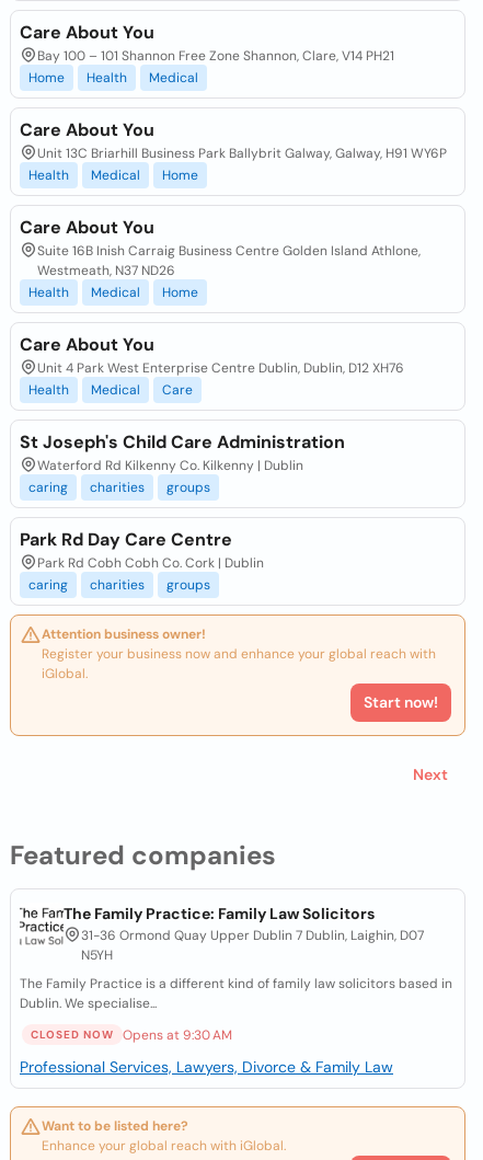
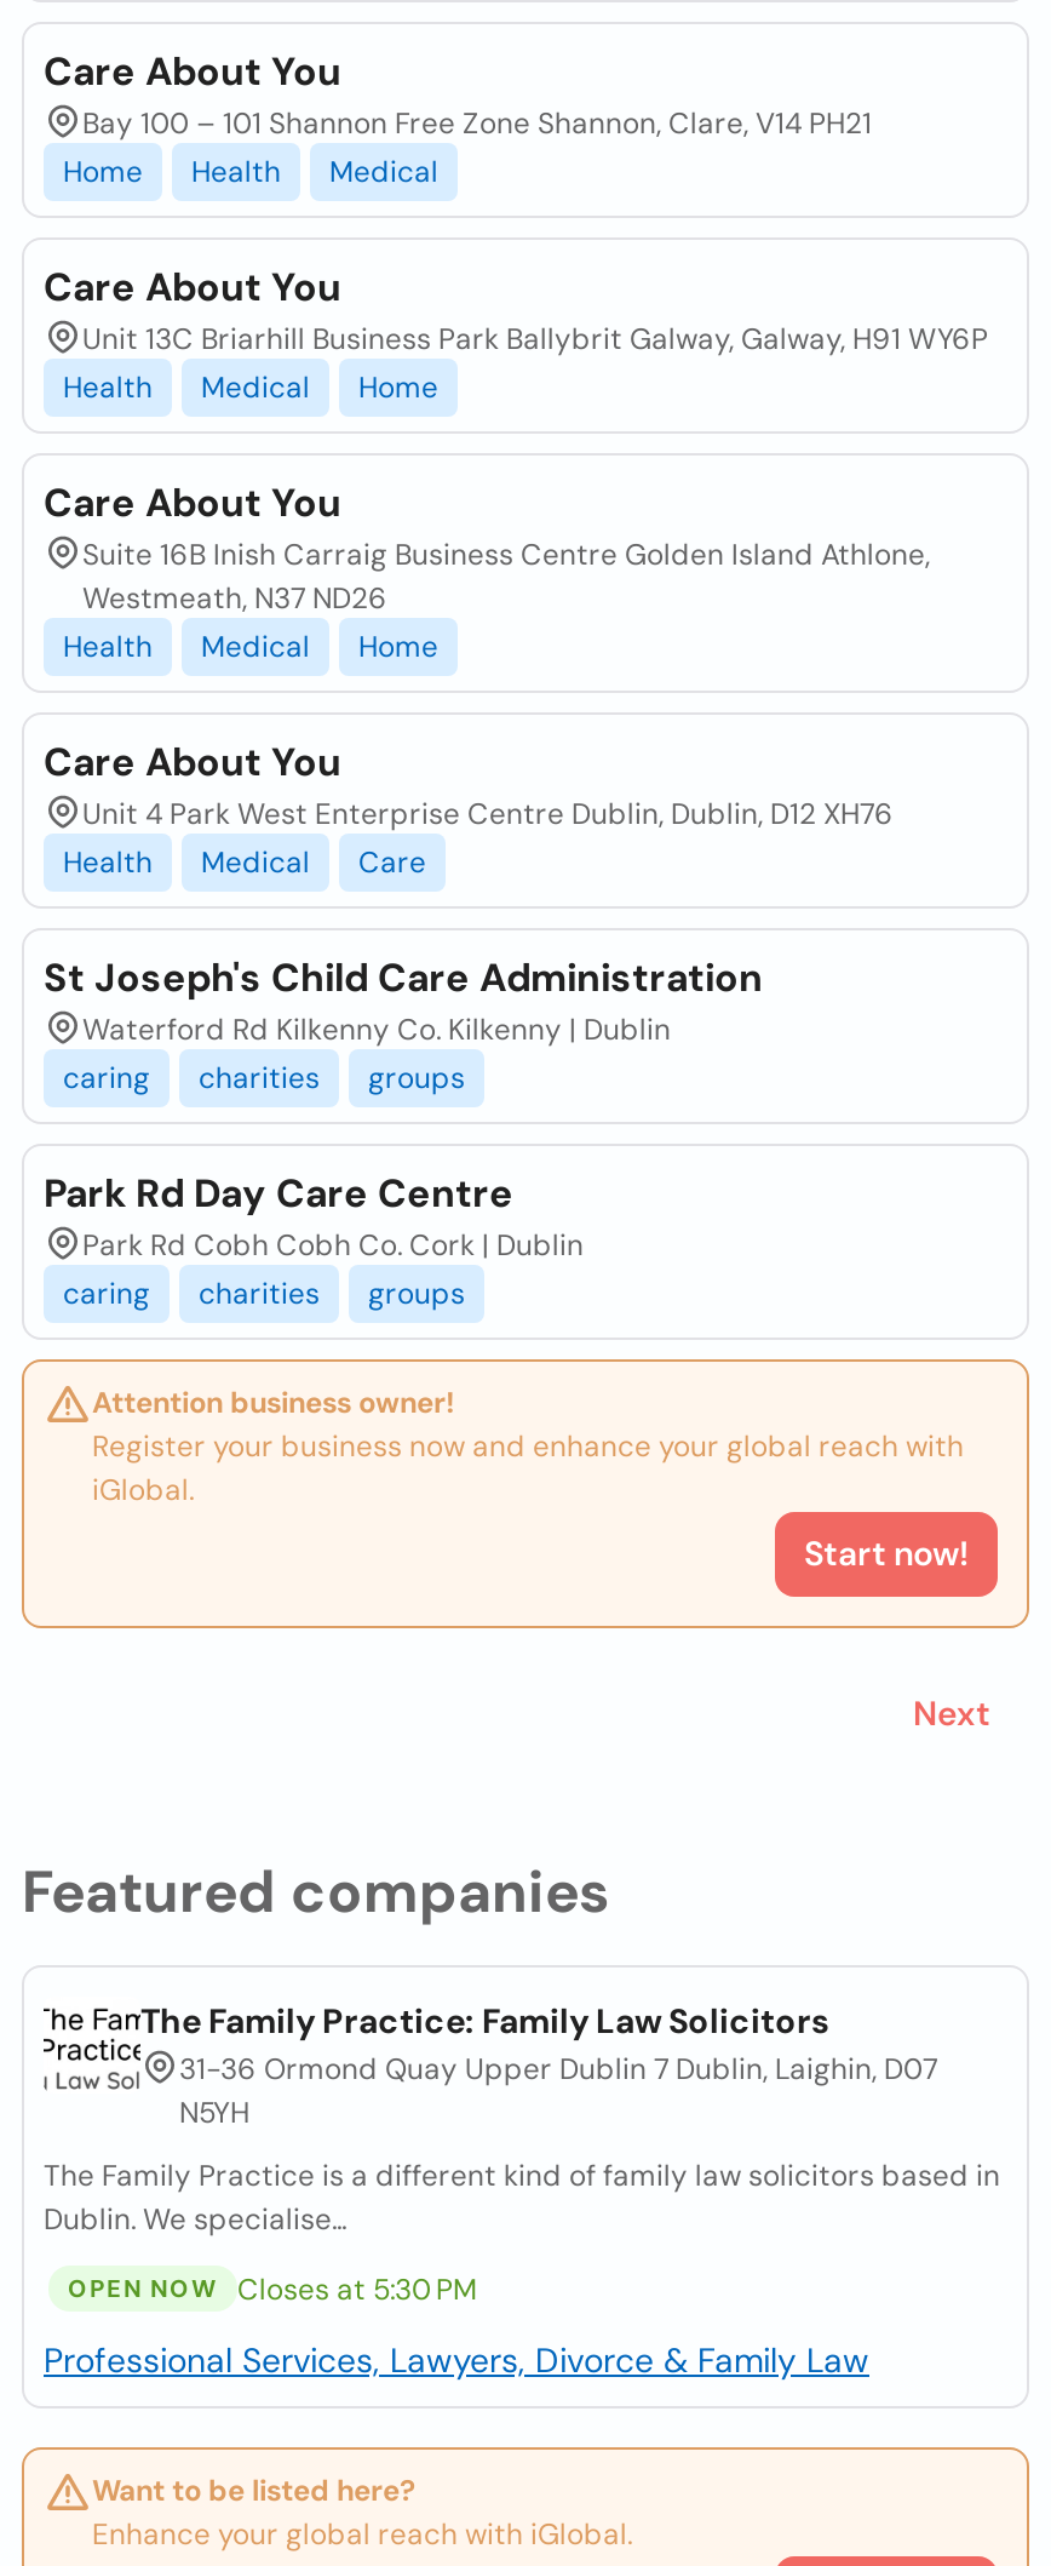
[31,1027,114,1042] CLOSED NOW -> [68,2273,218,2304] OPEN NOW
[123,1026,232,1043] Opens at 9:30 AM -> [237,2269,477,2308] Closes at 5:30 PM

